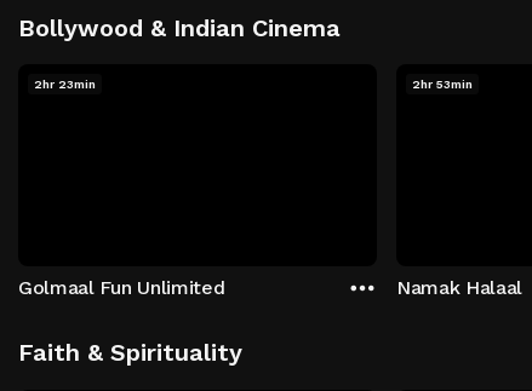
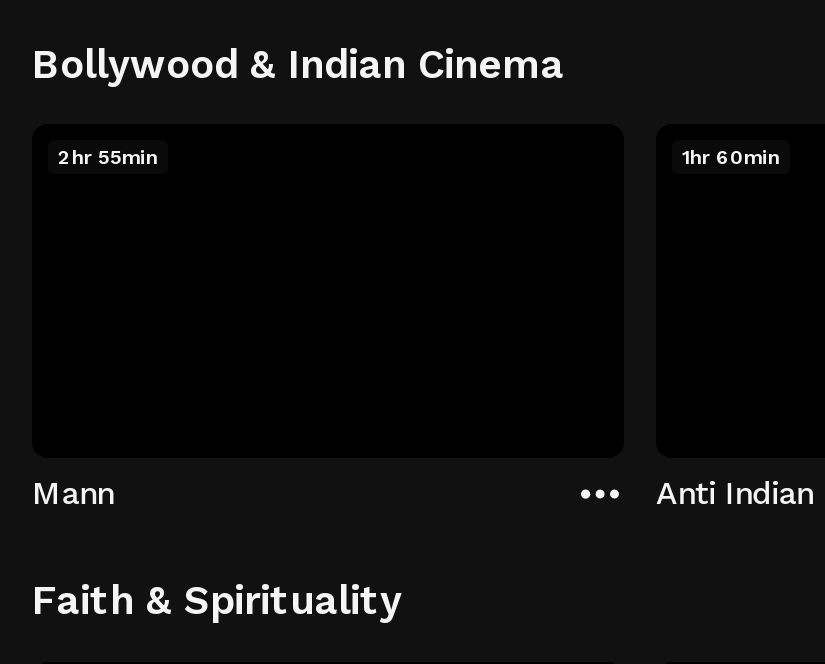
[34,77,96,91] 2hr 23min -> [58,146,158,168] 2hr 55min
[412,77,473,91] 2hr 53min -> [682,146,780,168] 1hr 60min
[18,275,225,298] Golmaal Fun Unlimited -> [32,473,113,511] Mann
[396,275,523,298] Namak Halaal -> [656,473,813,511] Anti Indian

